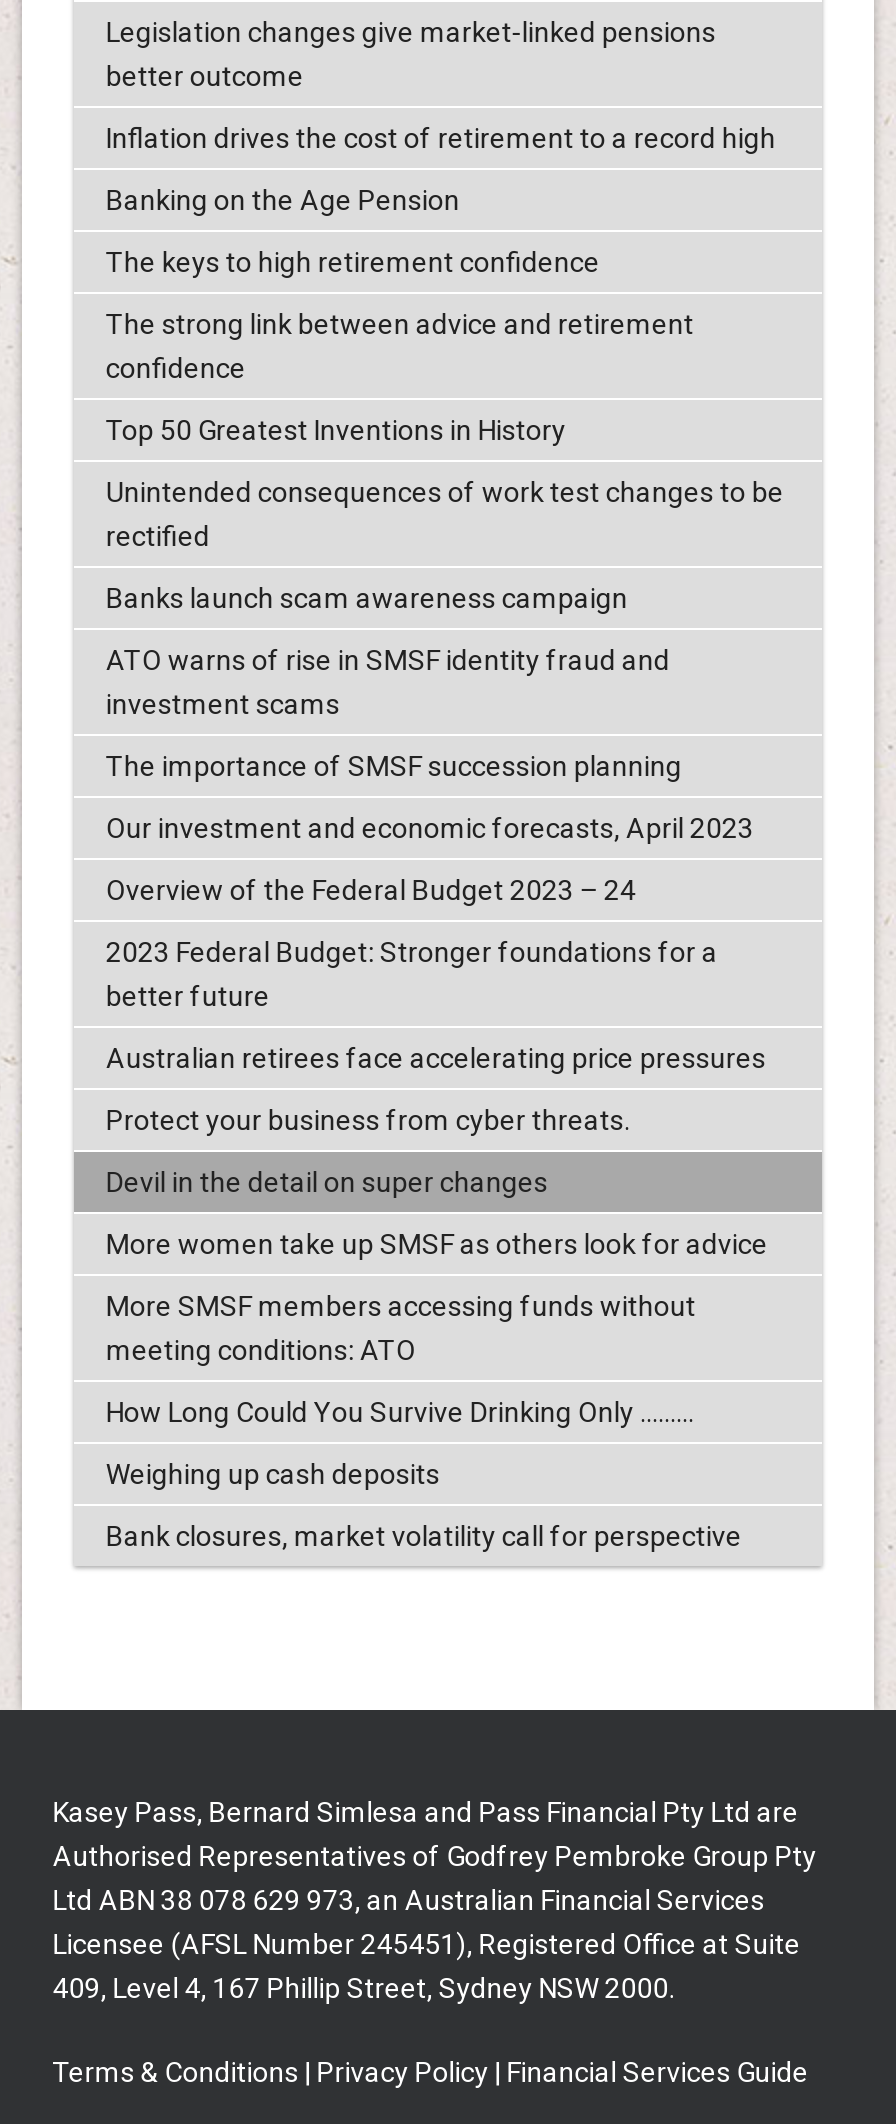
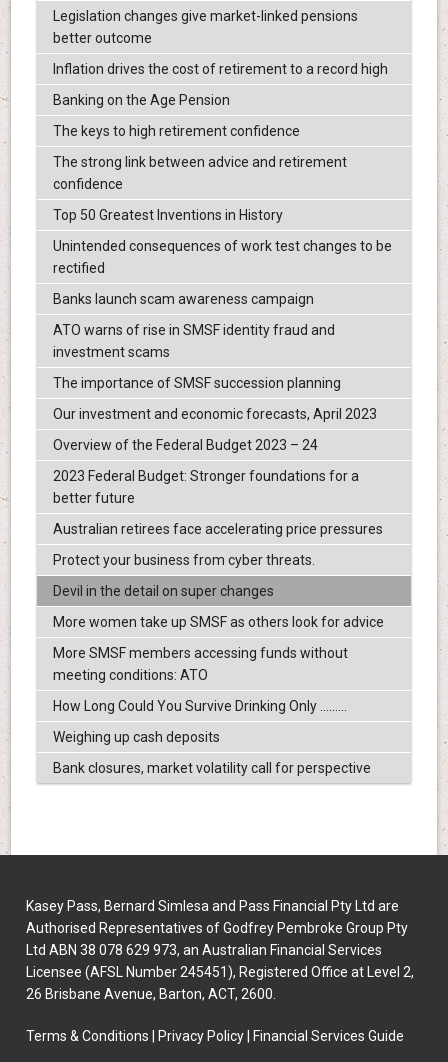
[52,1927,800,2003] Licensee (AFSL Number 245451), Registered Office at Suite | 409, Level 4, 167 Phillip Street, Sydney NSW 2000. -> [26,964,414,1002] Licensee (AFSL Number 245451), Registered Office at Level 2, | 26 Brisbane Avenue, Barton, ACT, 2600.

